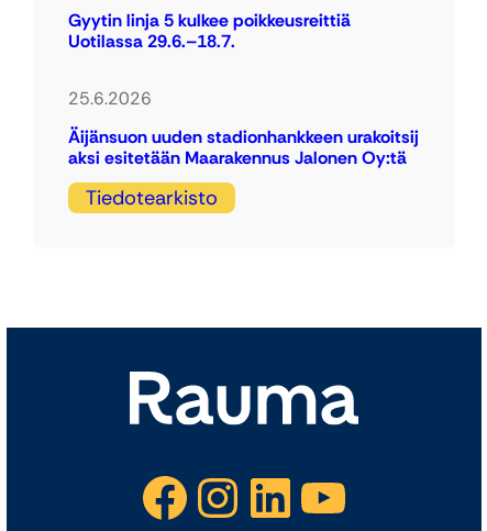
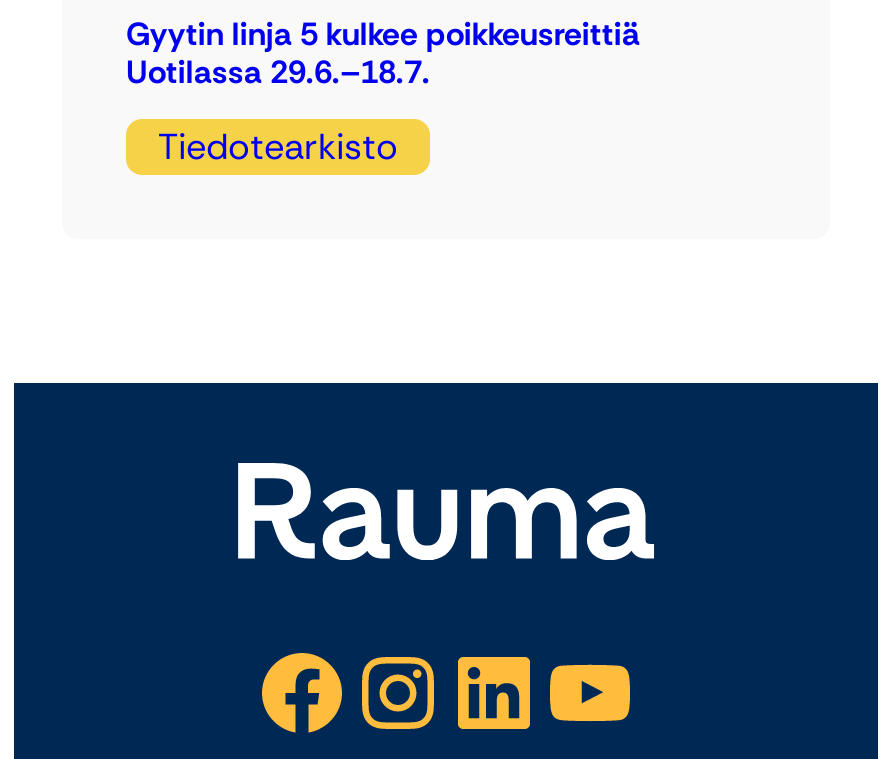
[68,86,419,169] 25.6.2026 | Äijänsuon uuden stadionhankkeen urakoitsij | aksi esitetään Maarakennus Jalonen Oy:tä -> none

